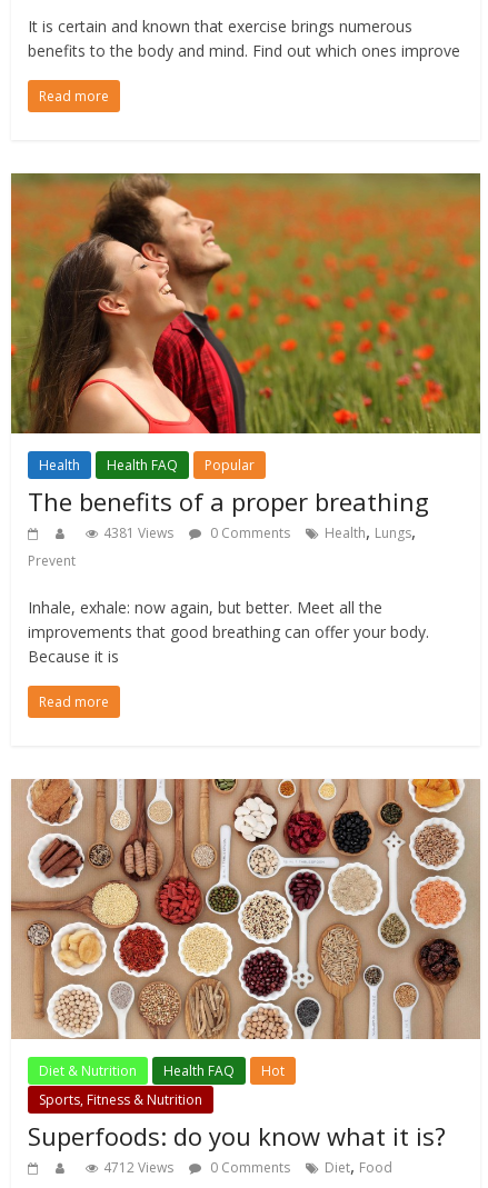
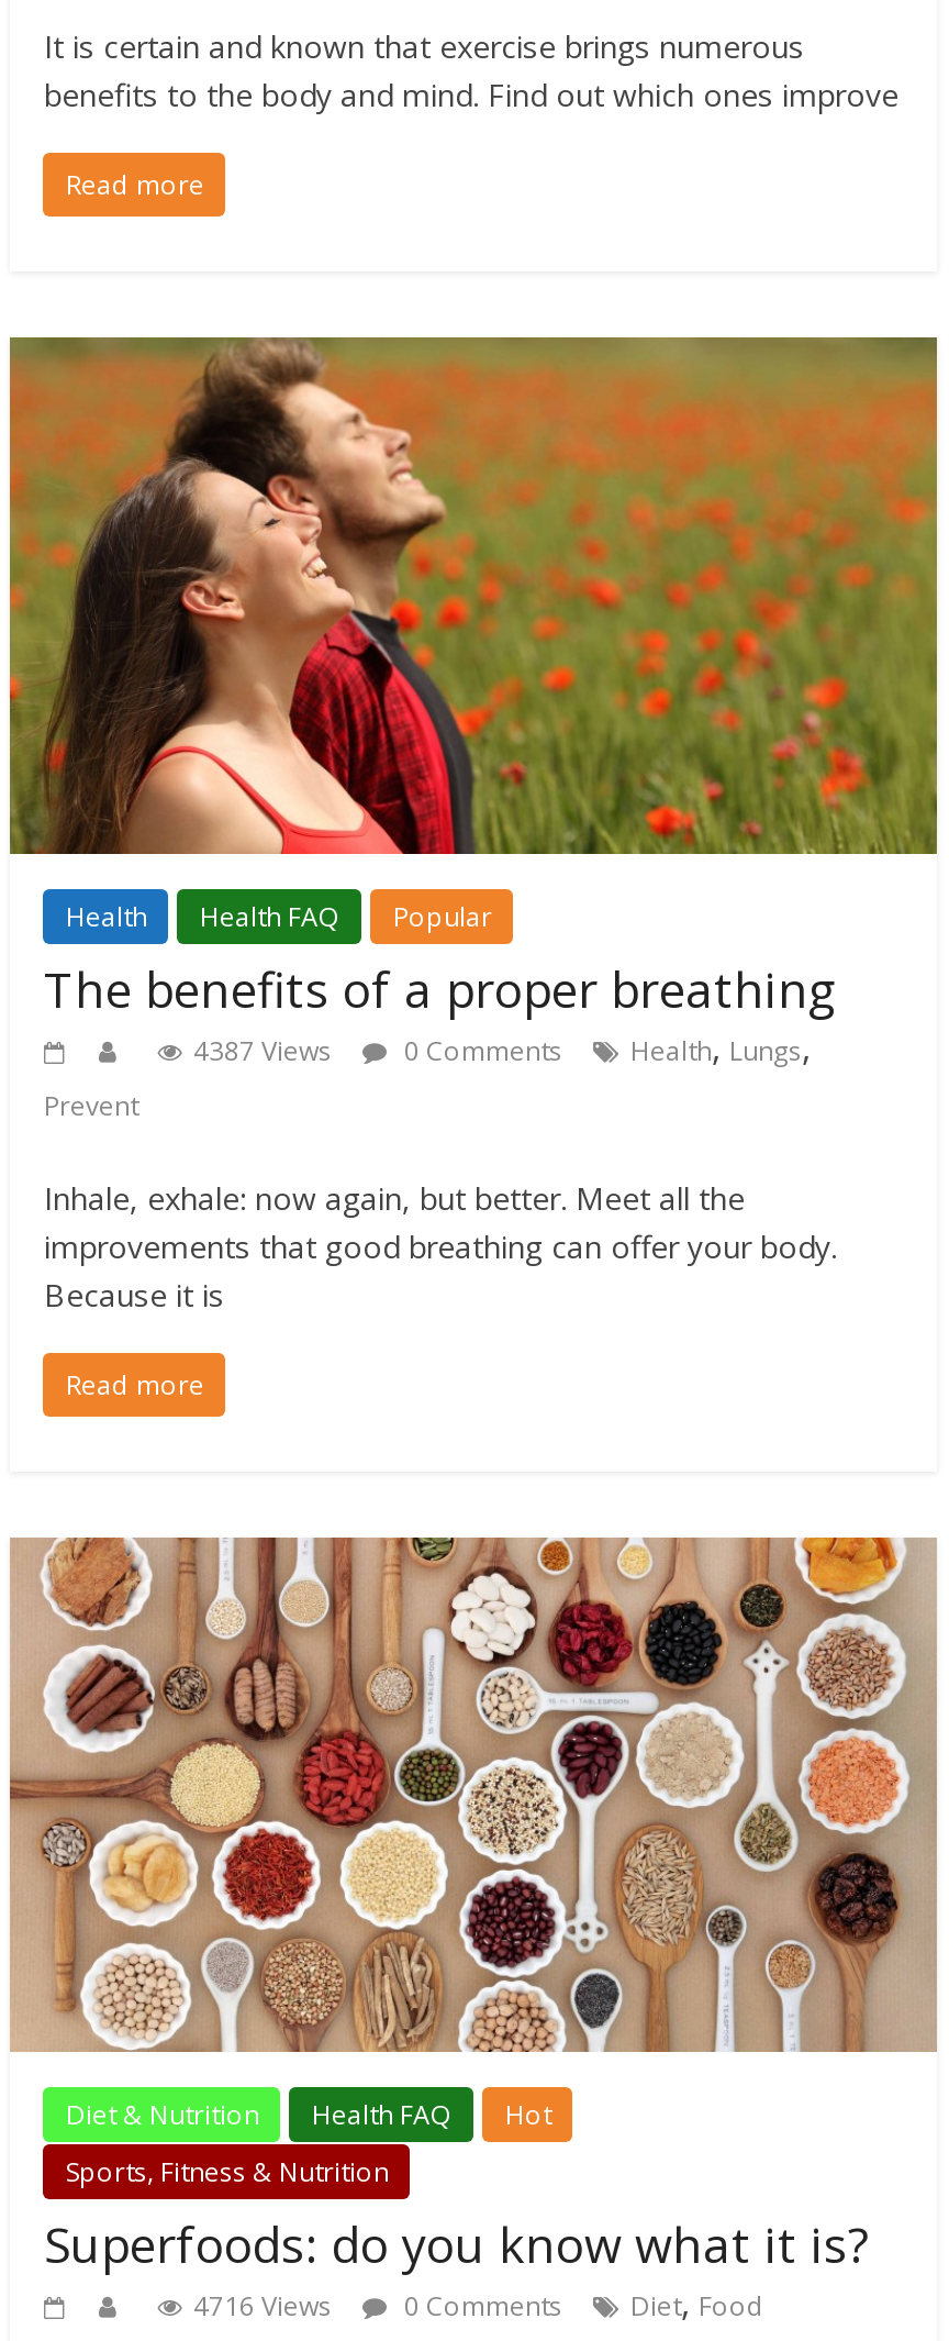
[104,519,416,543] 4381 Views 0 Comments Health, Lungs, -> [193,1022,810,1070] 4387 Views 0 Comments Health, Lungs,
[104,1154,393,1178] 4712 Views 0 Comments Diet, Food -> [193,2278,764,2326] 4716 Views 0 Comments Diet, Food

